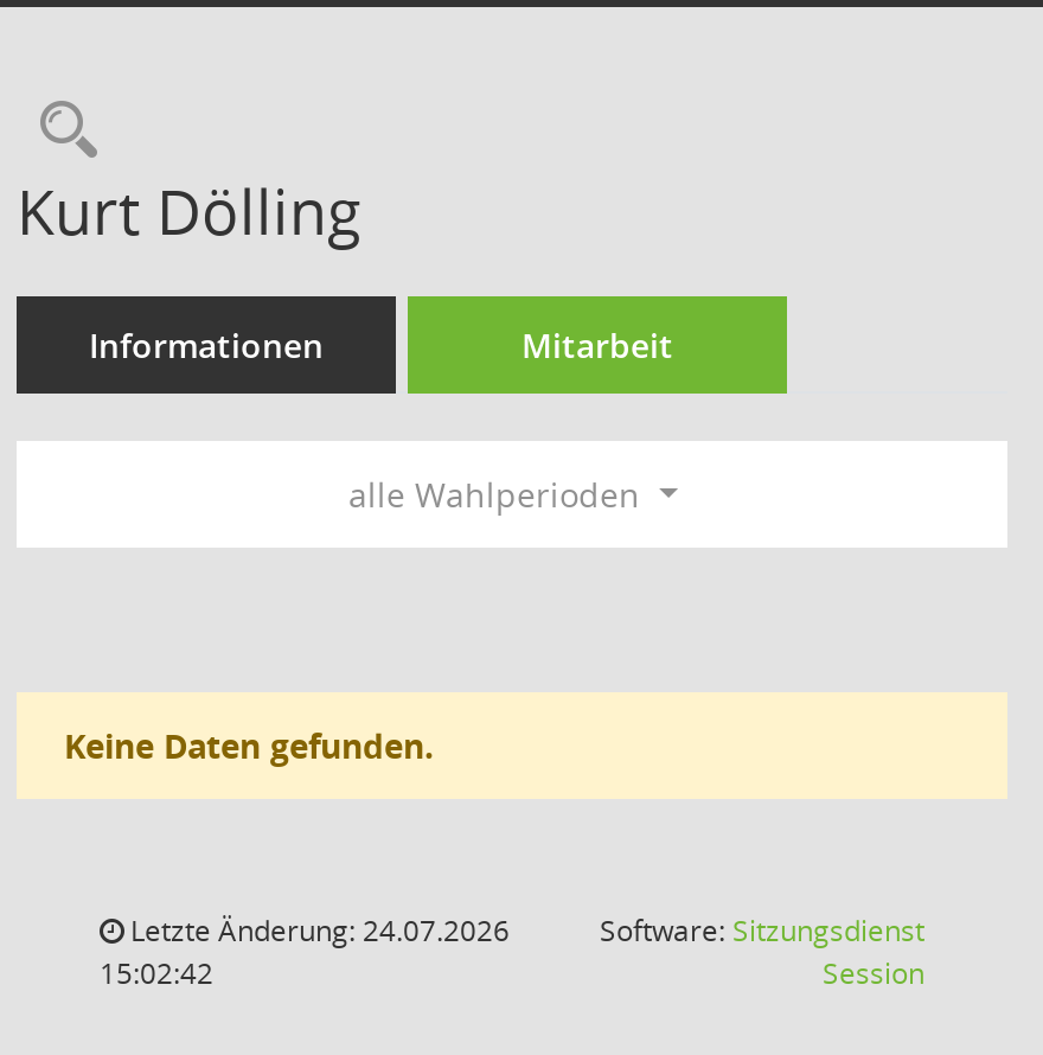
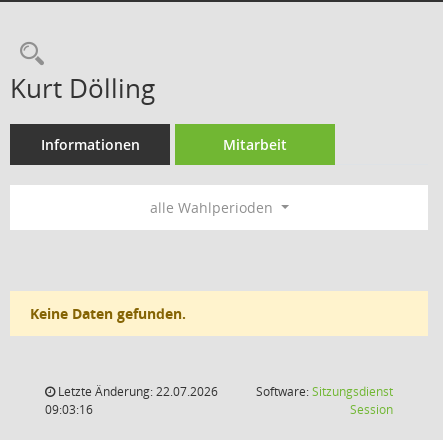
[123,910,510,951] Letzte Änderung: 24.07.2026 -> [55,383,218,400] Letzte Änderung: 22.07.2026
[100,953,213,993] 15:02:42 -> [45,401,93,418] 09:03:16

